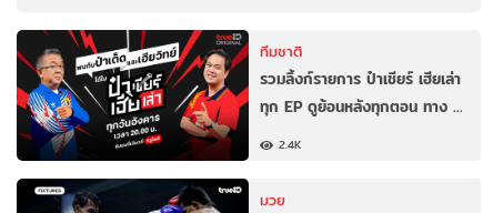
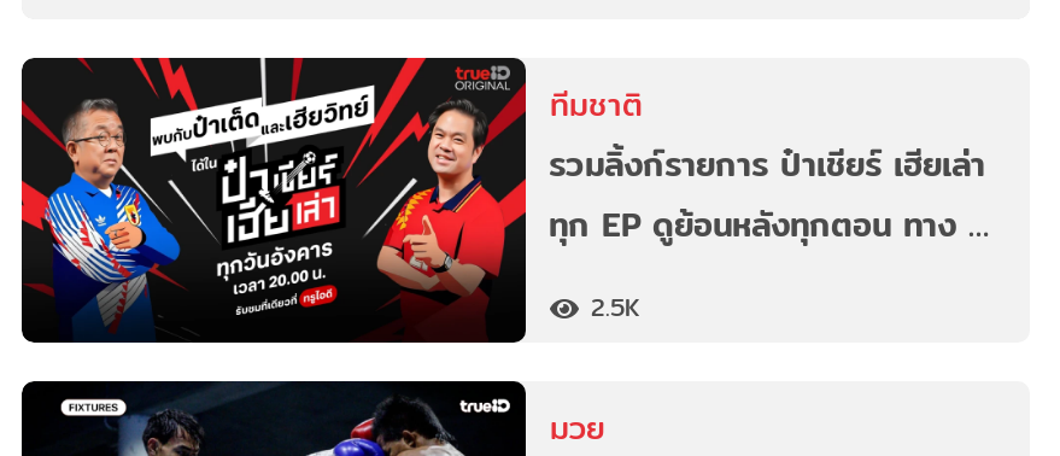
[279,136,301,153] 2.4K -> [591,288,639,326] 2.5K

